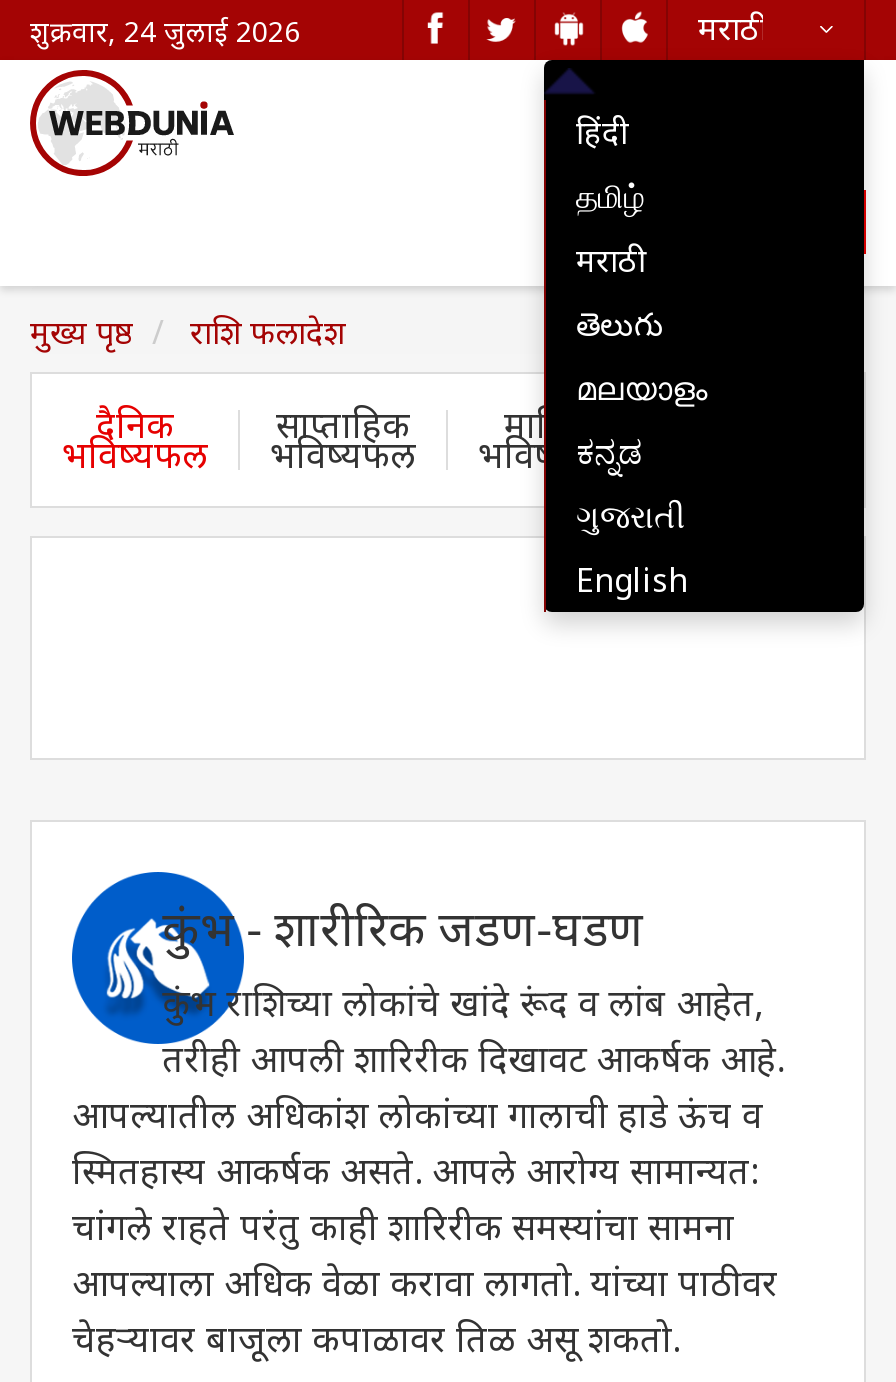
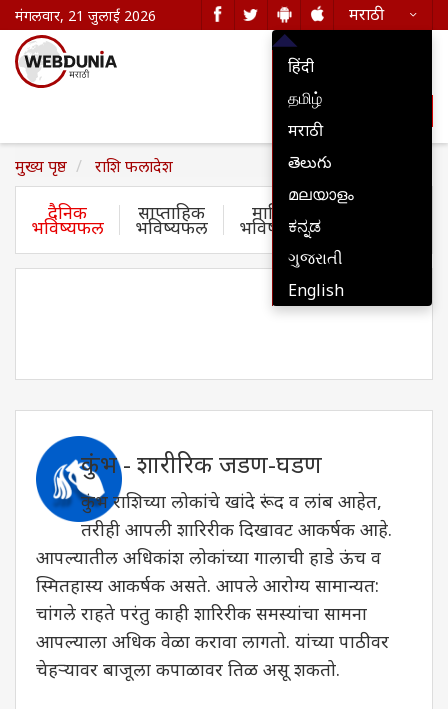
[30,12,300,50] शुक्रवार, 24 जुलाई 2026 -> [15,6,156,25] मंगलवार, 21 जुलाई 2026

